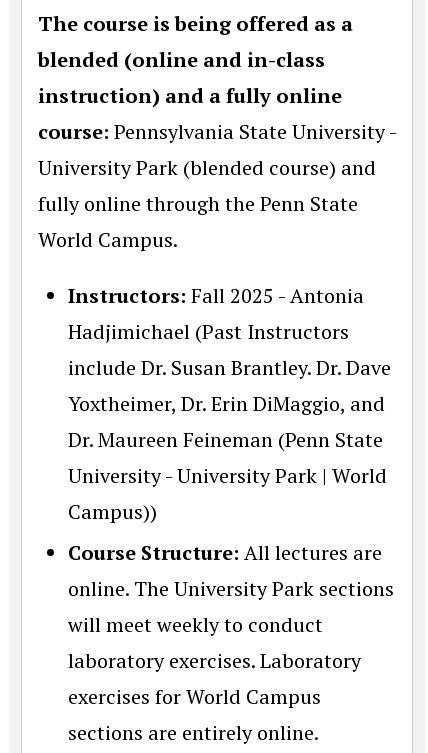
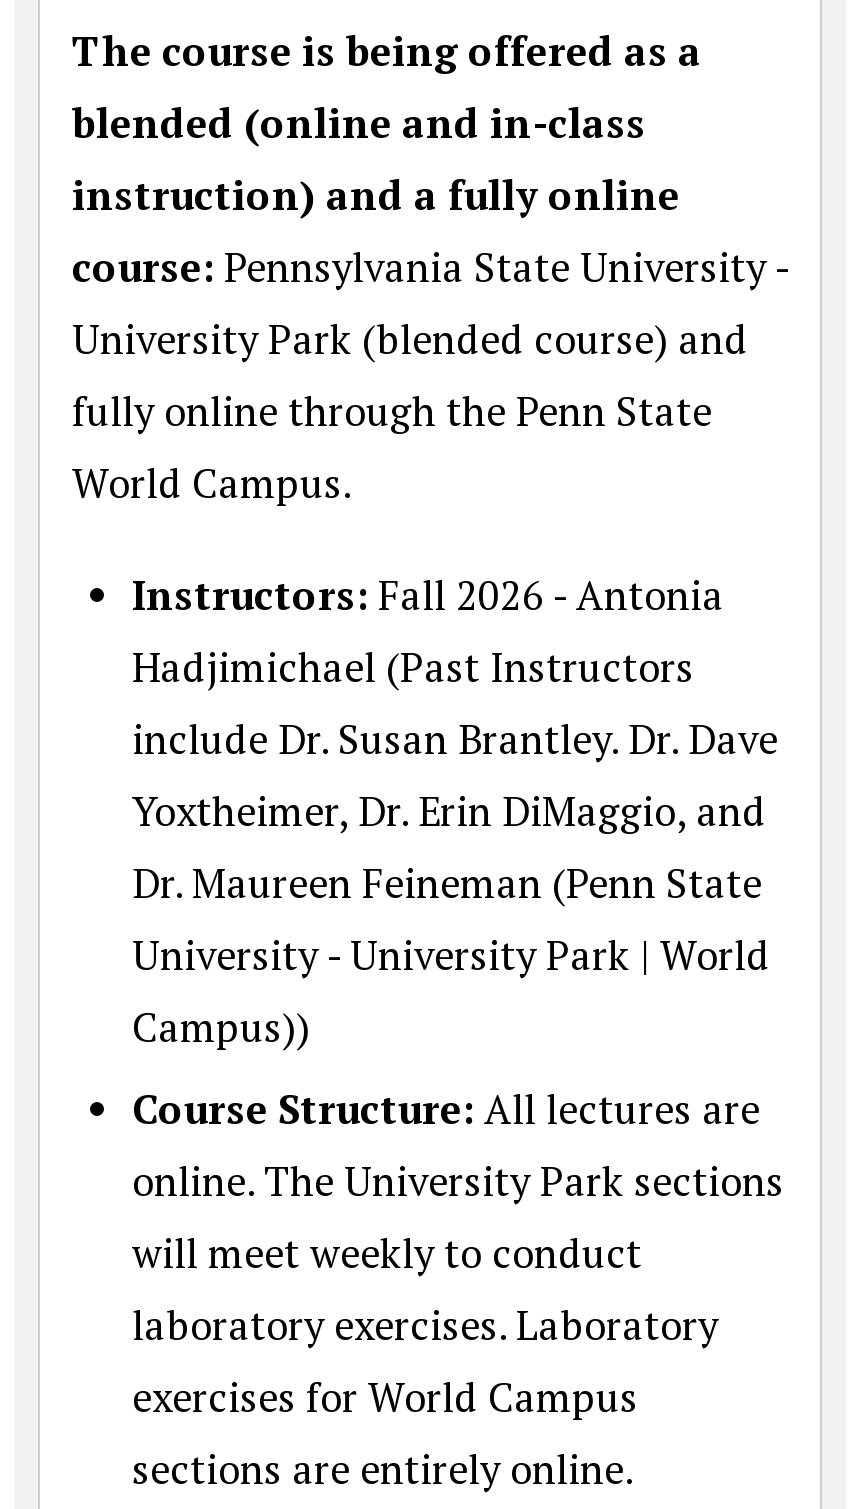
[68,282,364,309] Instructors: Fall 2025 - Antonia -> [132,569,724,623] Instructors: Fall 2026 - Antonia

